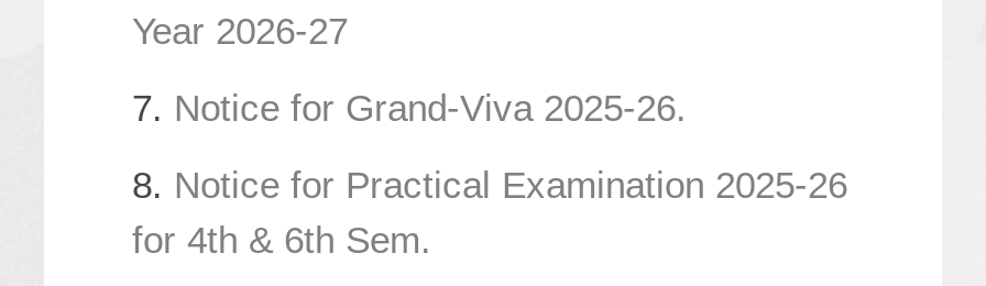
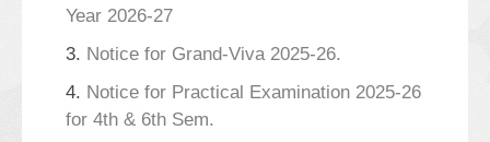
[132,88,687,130] 7. Notice for Grand-Viva 2025-26. -> [66,44,341,64] 3. Notice for Grand-Viva 2025-26.
[132,165,847,207] 8. Notice for Practical Examination 2025-26 -> [66,82,421,103] 4. Notice for Practical Examination 2025-26

